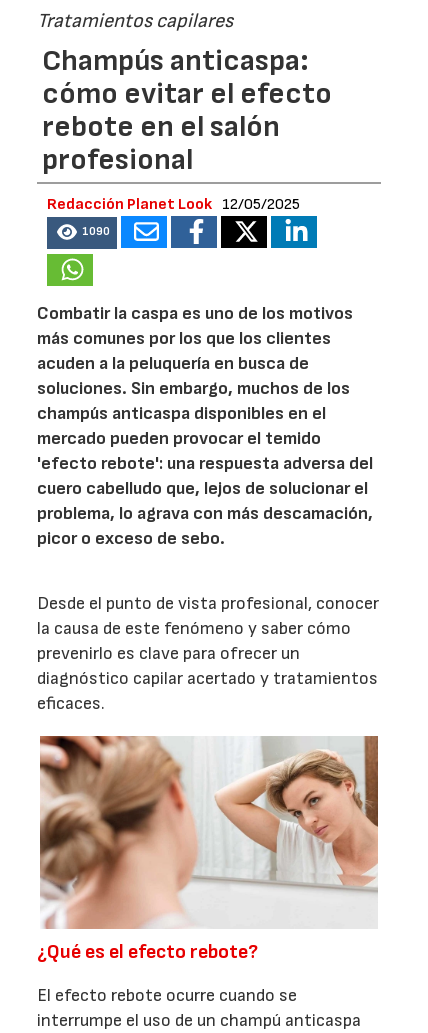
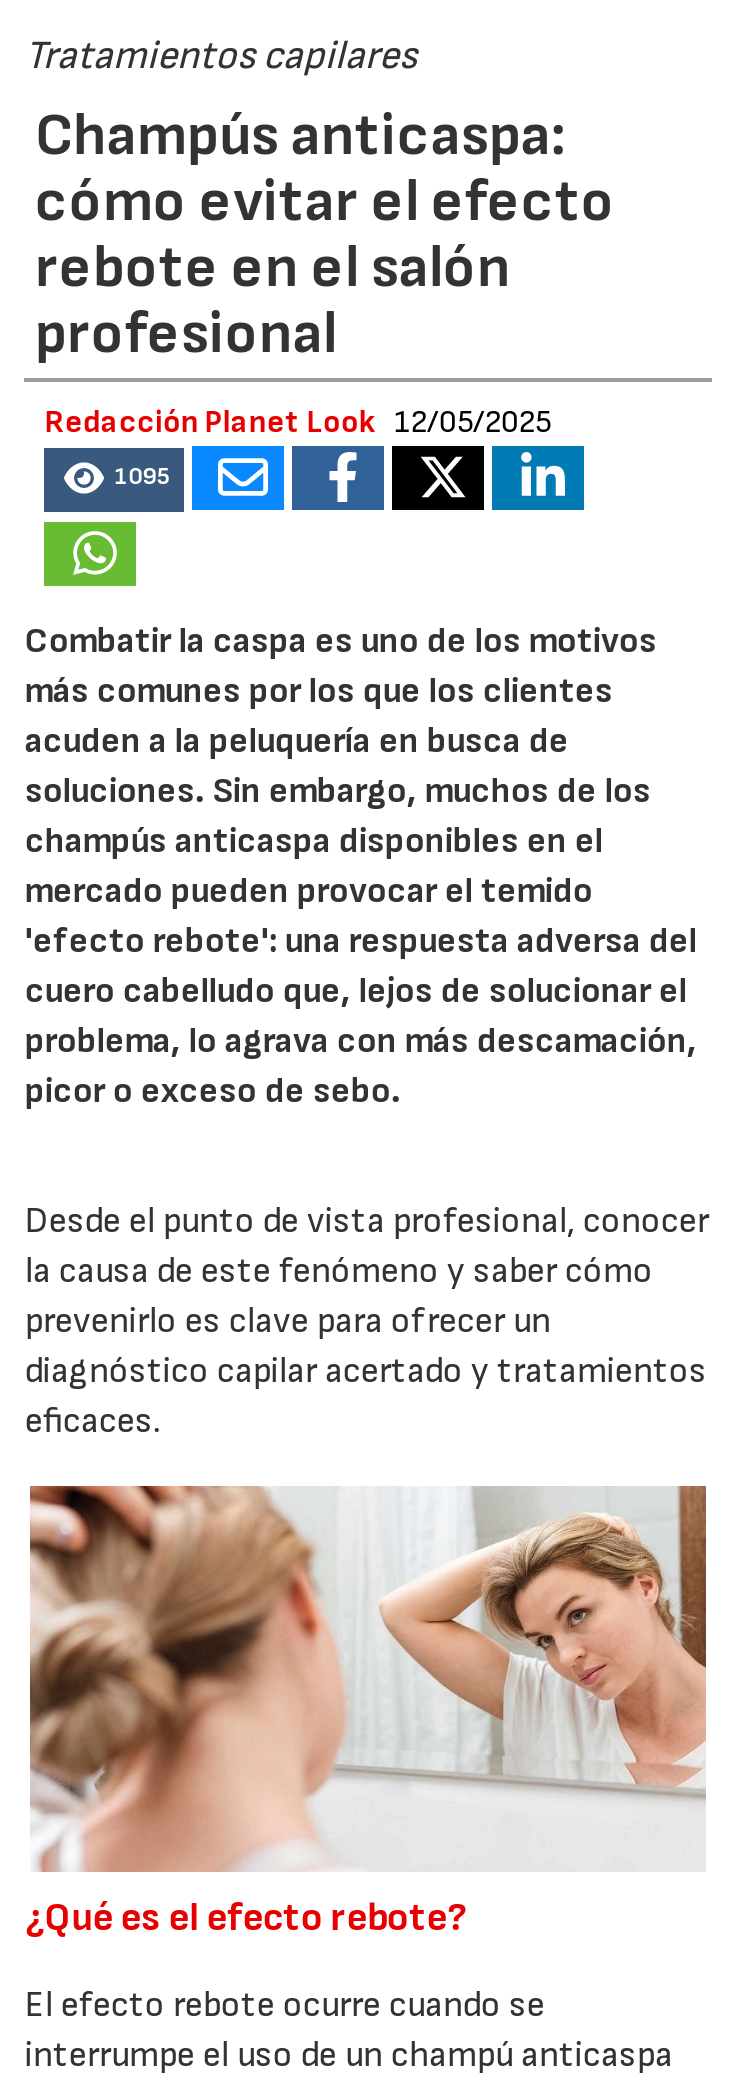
[82,224,110,239] 1090 -> [115,462,171,492] 1095

